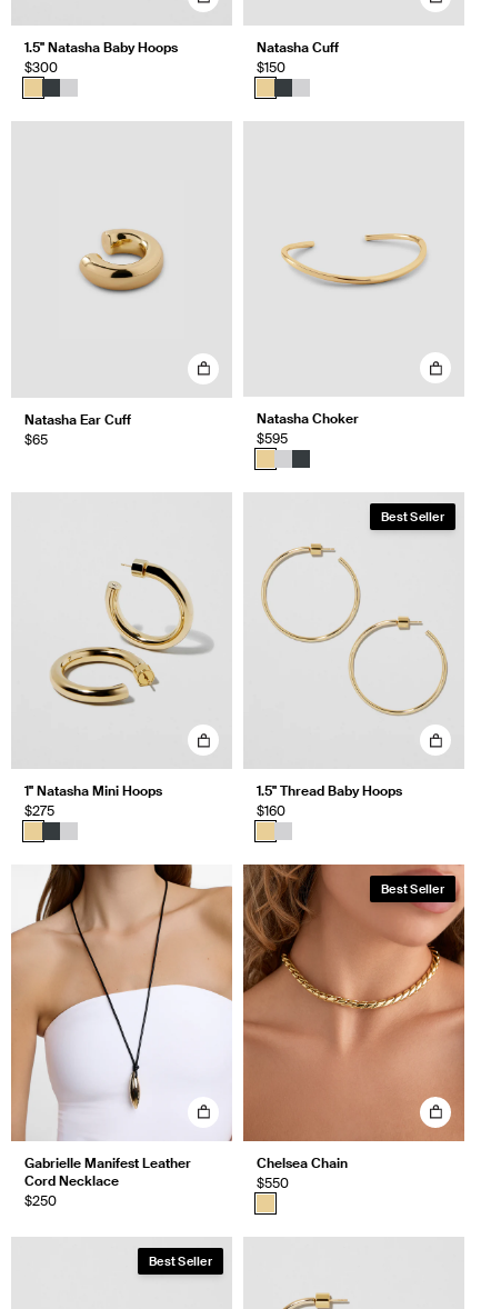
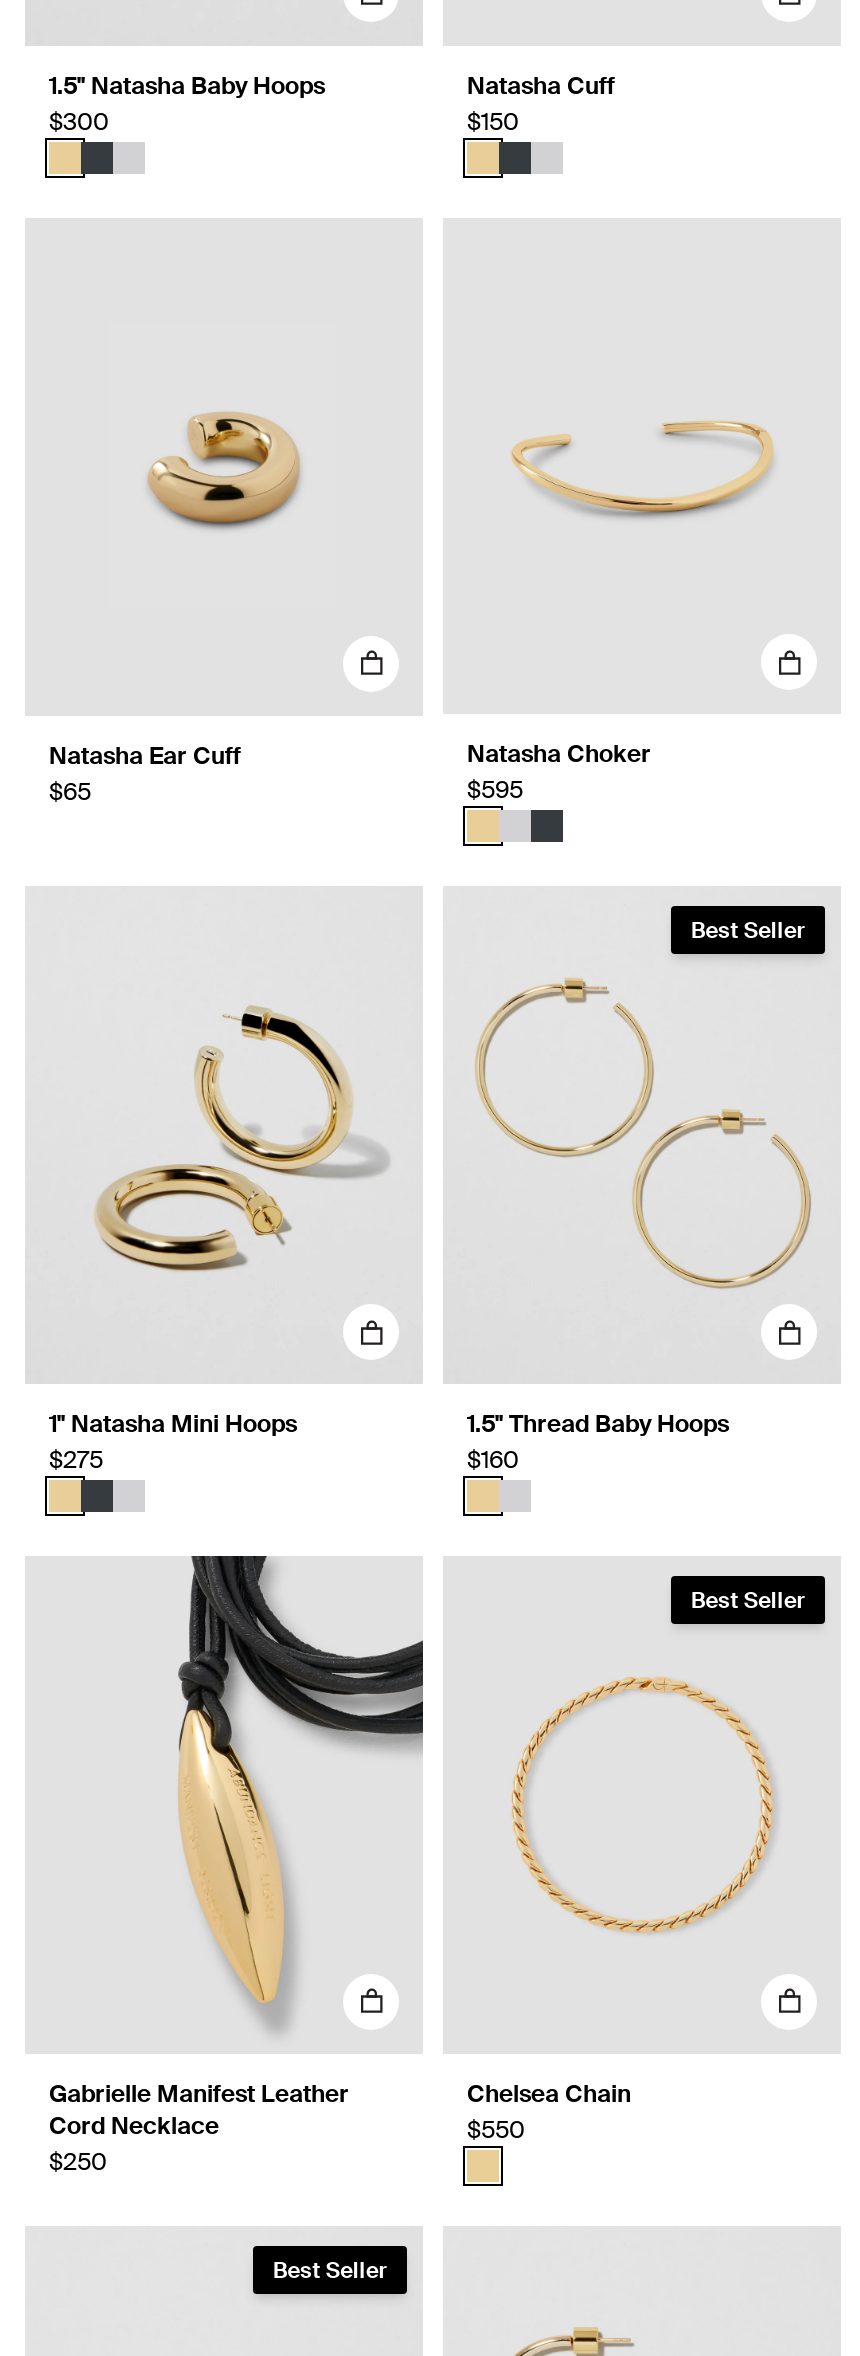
[11,863,233,1141] [image] -> [27,1554,425,2052] [image]
[242,863,465,1142] [image] -> [443,1556,841,2054] [image]

